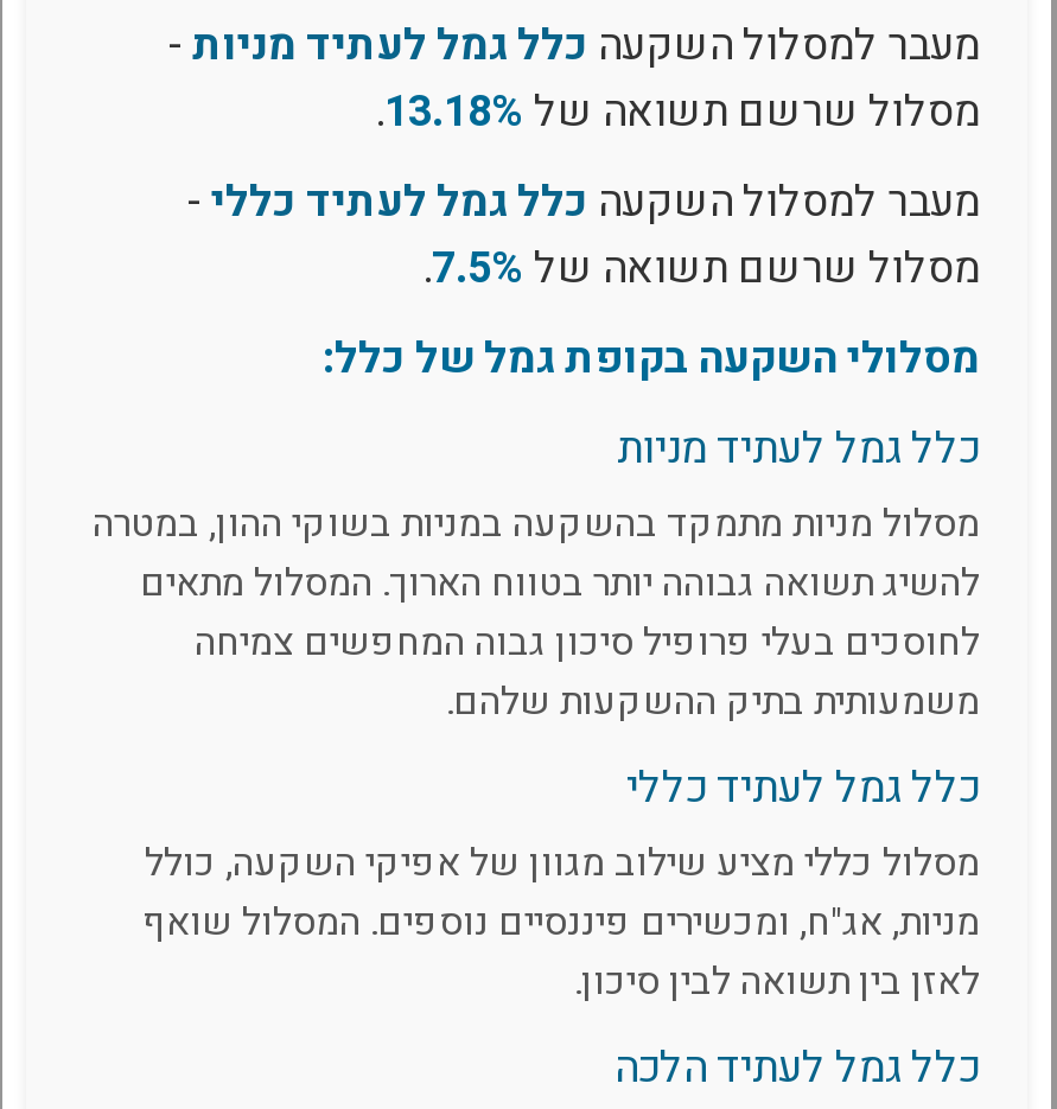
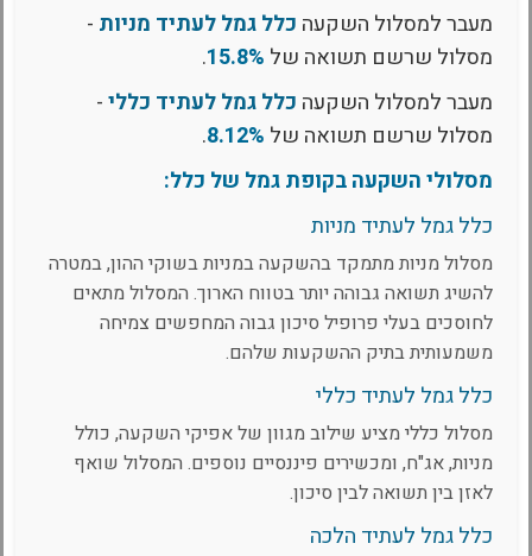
[375,81,980,145] מסלול שרשם תשואה של 13.18%. -> [202,41,493,73] מסלול שרשם תשואה של 15.8%.
[422,238,980,302] מסלול שרשם תשואה של 7.5%. -> [202,120,493,152] מסלול שרשם תשואה של 8.12%.

